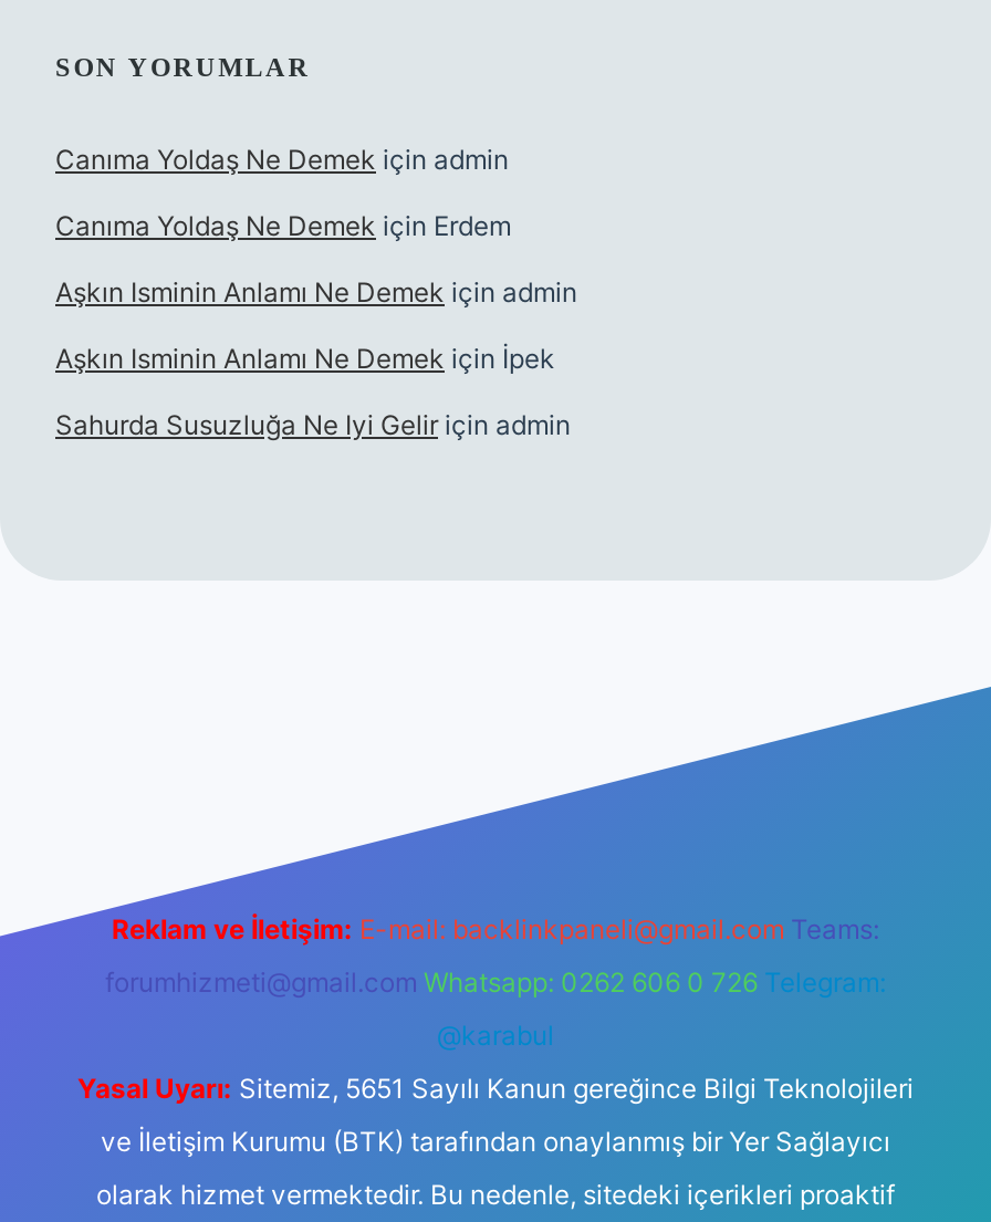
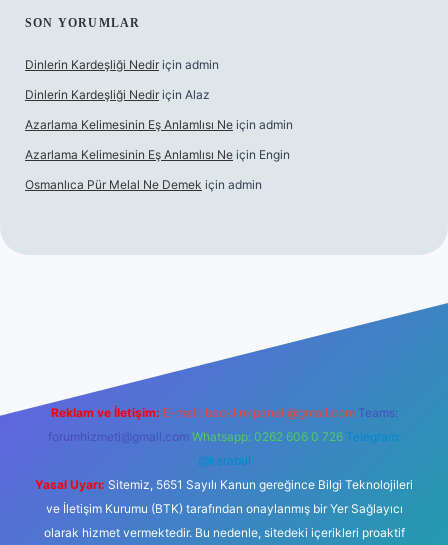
[55,143,509,176] Canıma Yoldaş Ne Demek için admin -> [25,57,219,72] Dinlerin Kardeşliği Nedir için admin
[55,209,511,242] Canıma Yoldaş Ne Demek için Erdem -> [25,87,210,102] Dinlerin Kardeşliği Nedir için Alaz
[55,275,577,309] Aşkın Isminin Anlamı Ne Demek için admin -> [25,117,293,132] Azarlama Kelimesinin Eş Anlamlısı Ne için admin
[55,342,555,375] Aşkın Isminin Anlamı Ne Demek için İpek -> [25,147,290,162] Azarlama Kelimesinin Eş Anlamlısı Ne için Engin
[55,408,571,441] Sahurda Susuzluğa Ne Iyi Gelir için admin -> [25,177,262,192] Osmanlıca Pür Melal Ne Demek için admin

